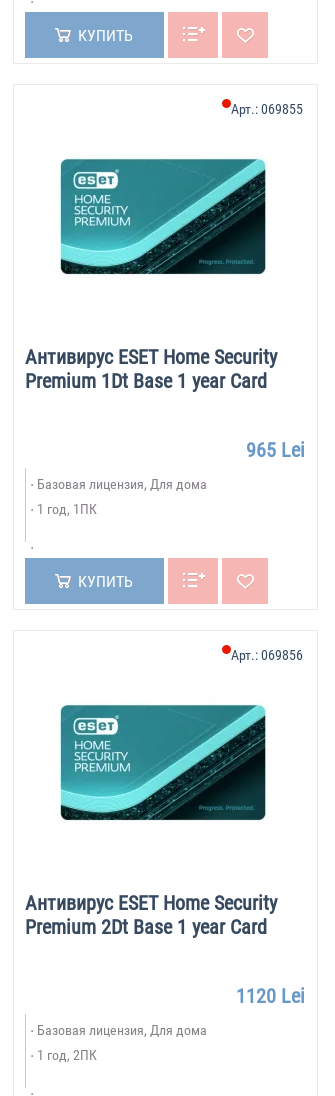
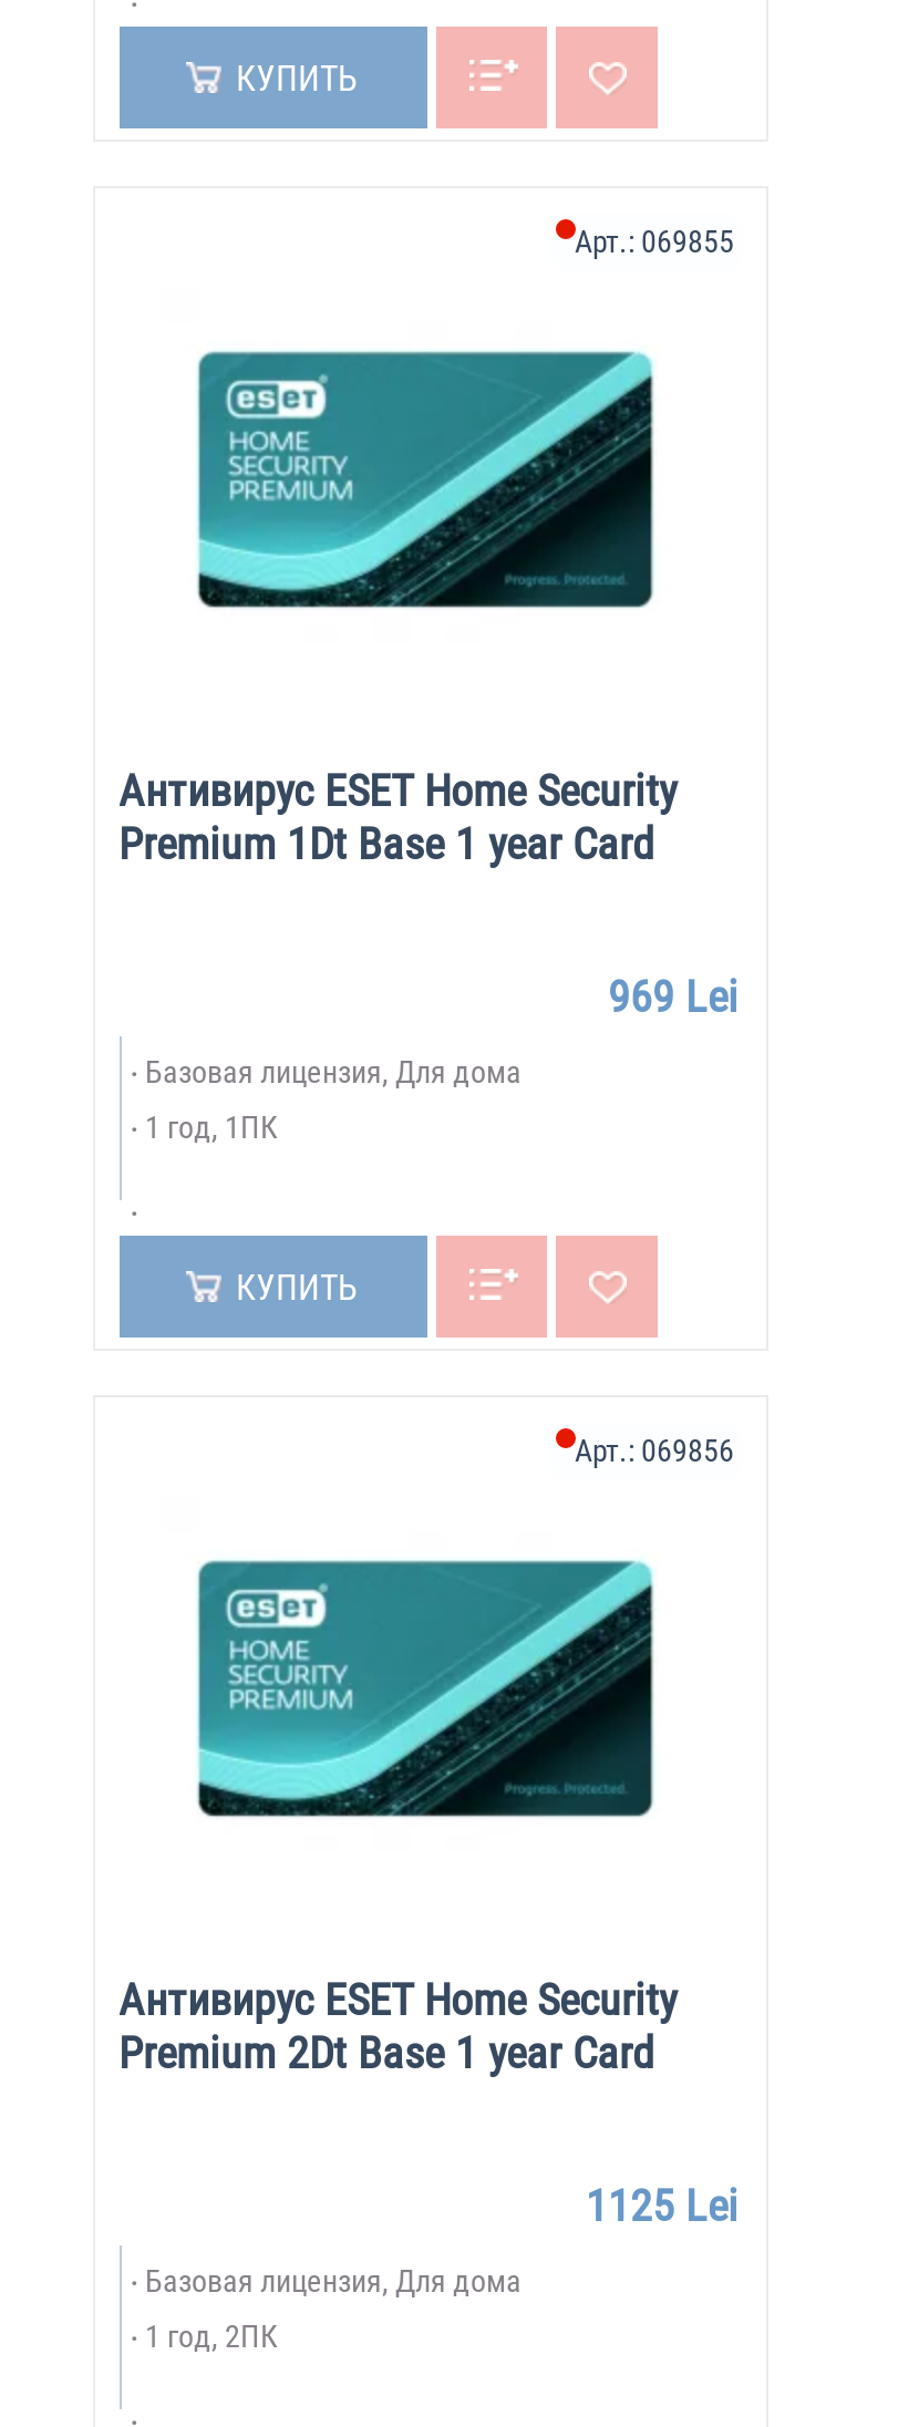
[245,438,304,462] 965 Lei -> [608,969,739,1022] 969 Lei
[235,984,304,1008] 1120 Lei -> [586,2178,739,2231] 1125 Lei

